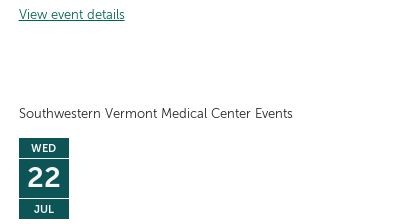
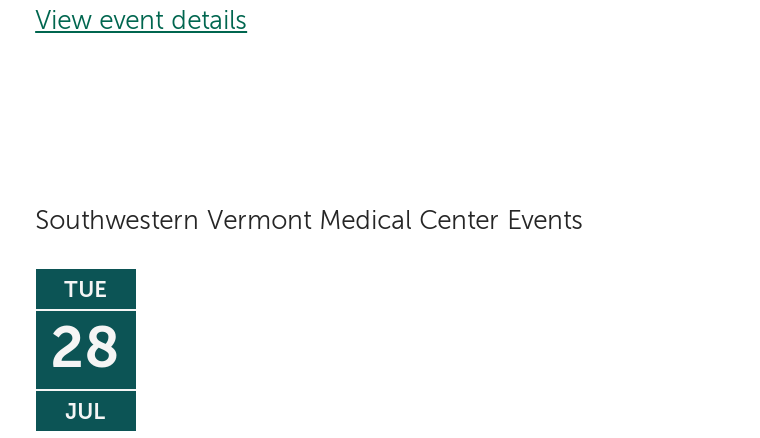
[27,143,61,194] WED | 22 -> [50,279,120,381] TUE | 28

